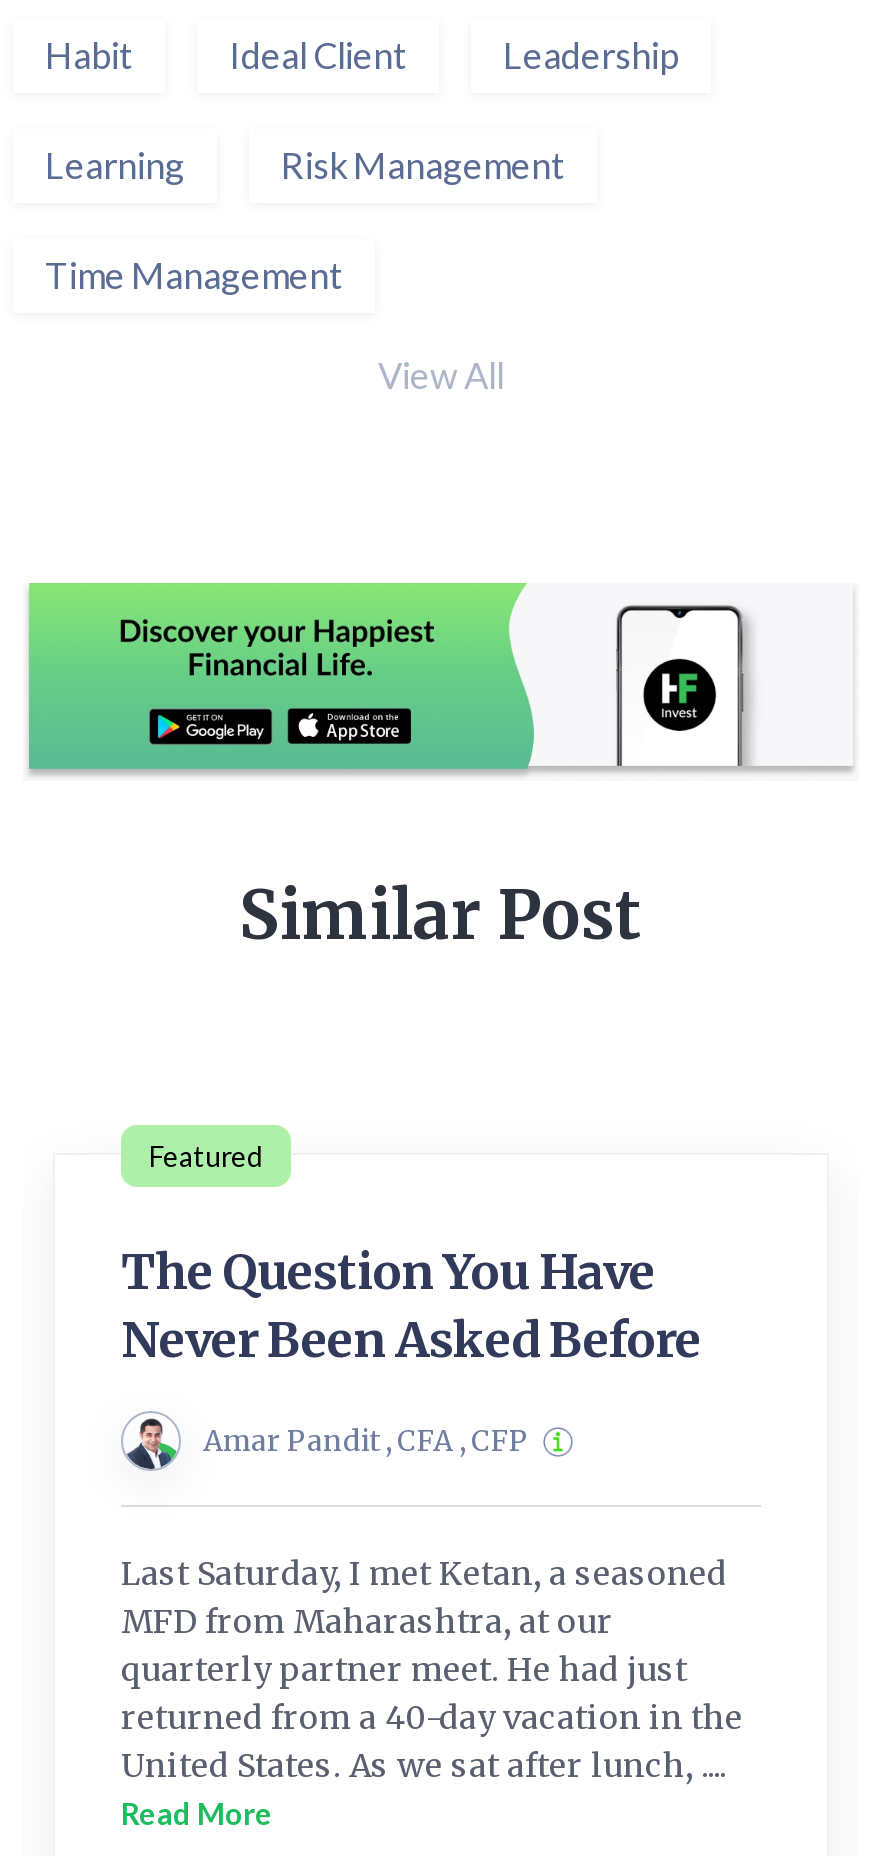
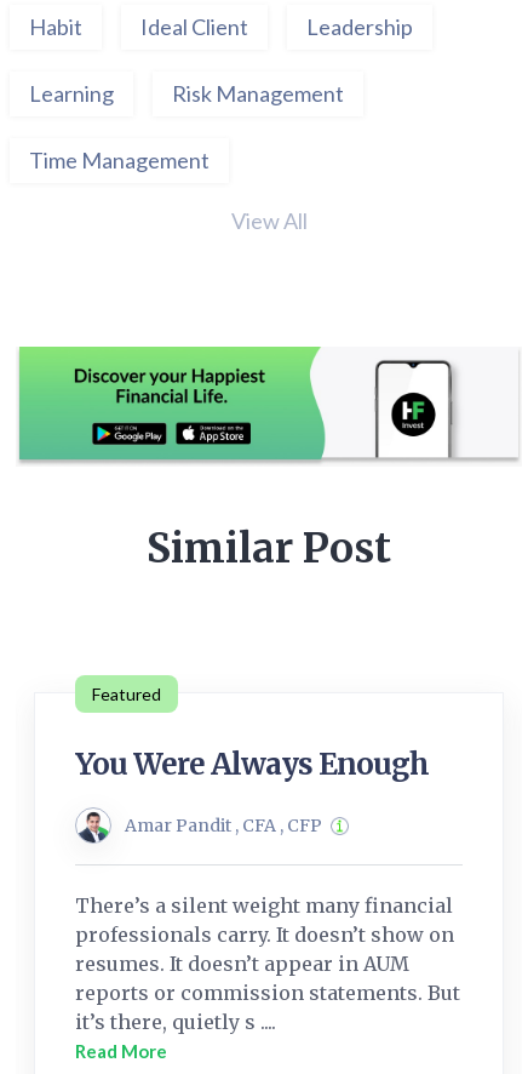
[121,1242,701,1372] The Question You Have | Never Been Asked Before -> [75,746,429,784] You Were Always Enough
[121,1554,743,1786] Last Saturday, I met Ketan, a seasoned | MFD from Maharashtra, at our | quarterly partner meet. He had just | returned from a 40-day vacation in the | United States. As we sat after lunch, .... -> [75,894,460,1034] There’s a silent weight many financial | professionals carry. It doesn’t show on | resumes. It doesn’t appear in AUM | reports or commission statements. But | it’s there, quietly s ....

